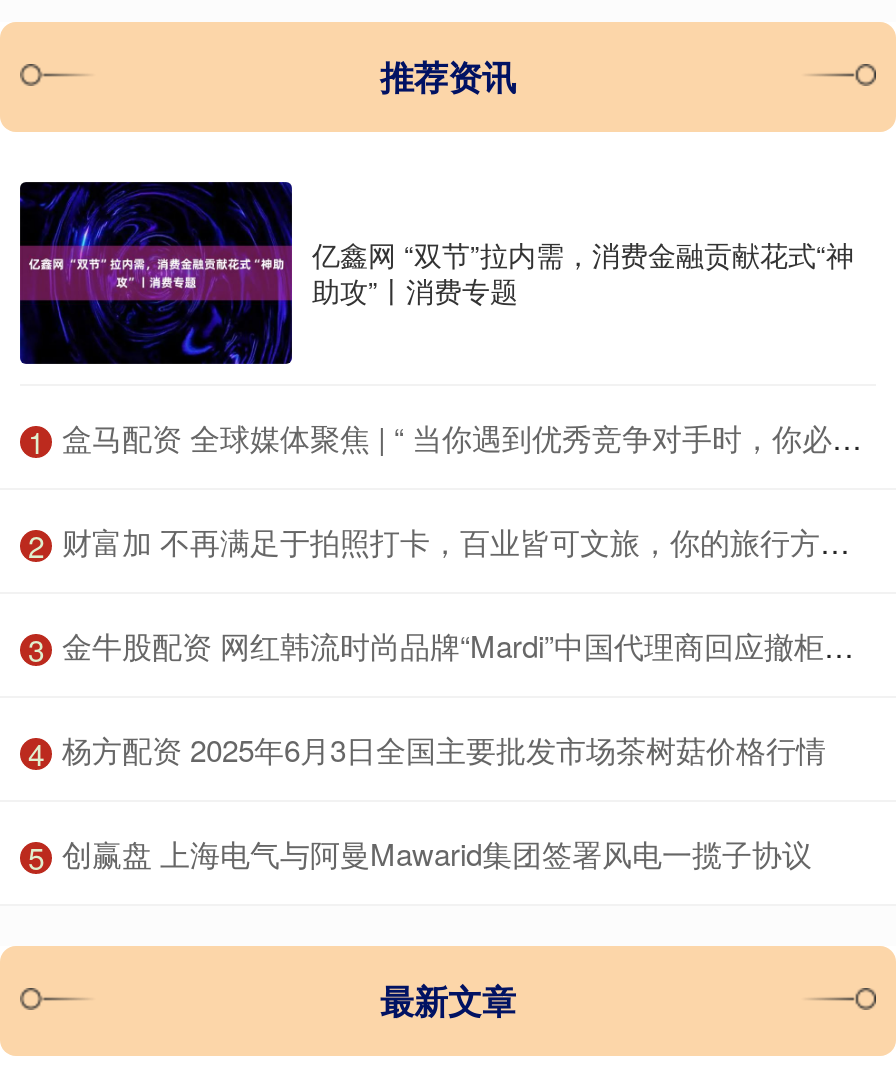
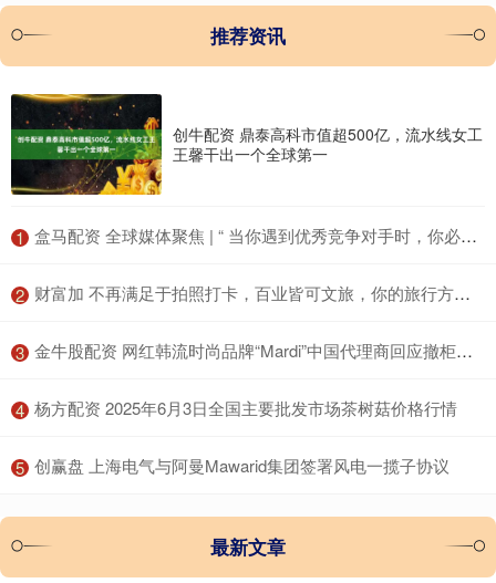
[18,180,854,366] [image] | 亿鑫网 “双节”拉内需，消费金融贡献花式“神 | 助攻”丨消费专题 -> [10,93,483,196] [image] | 创牛配资 鼎泰高科市值超500亿，流水线女工 | 王馨干出一个全球第一

